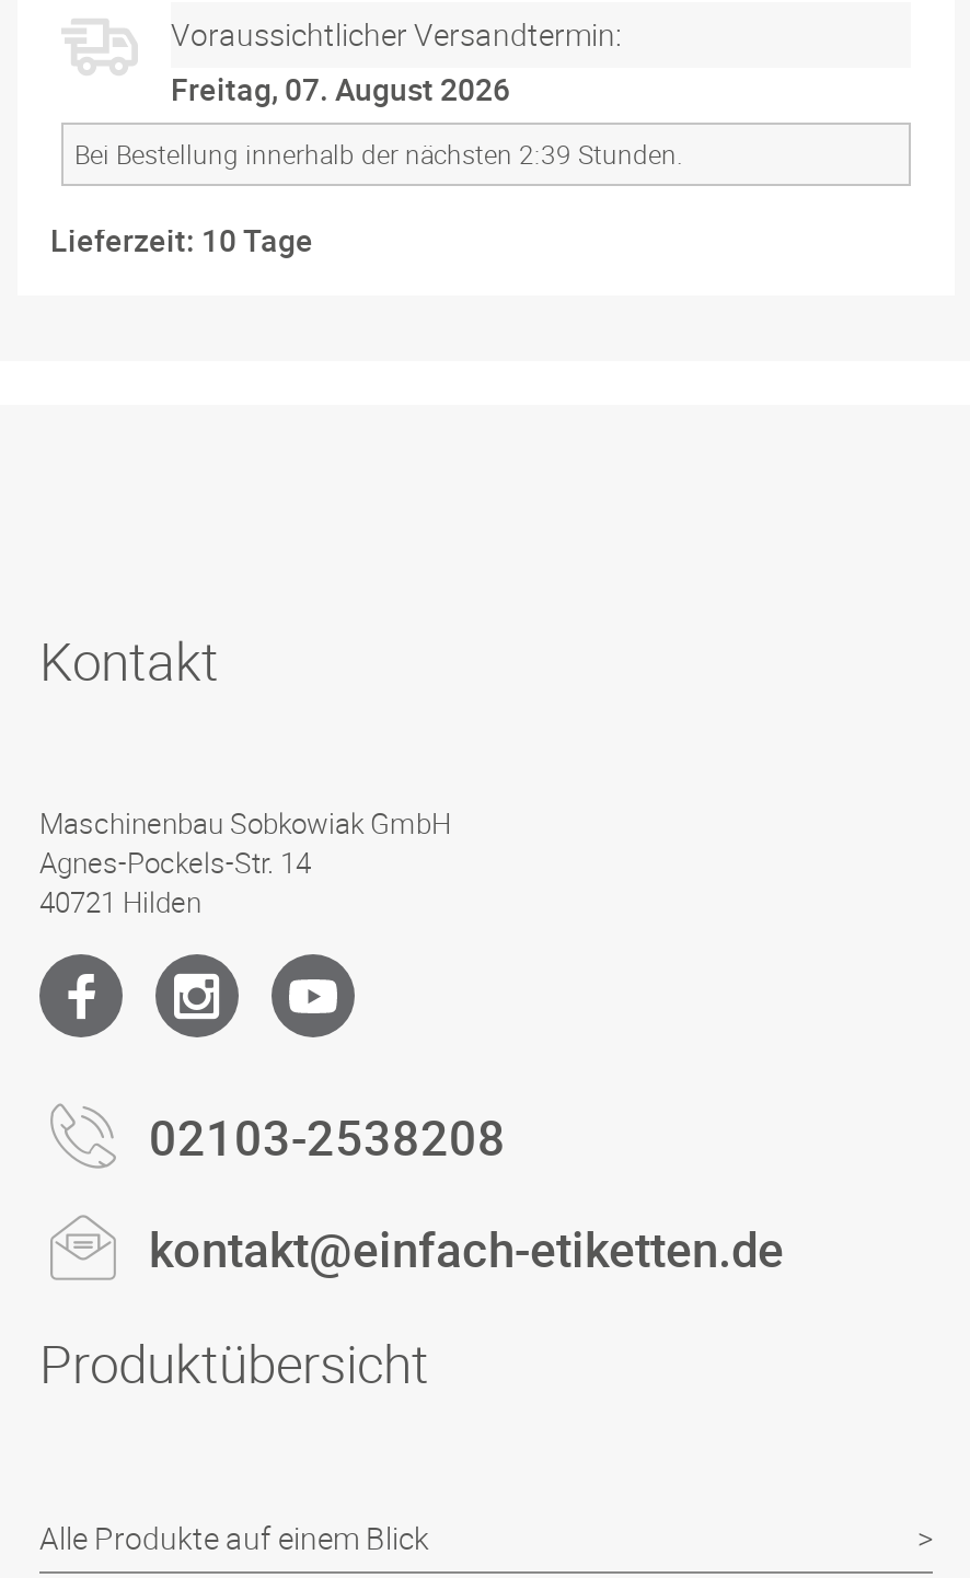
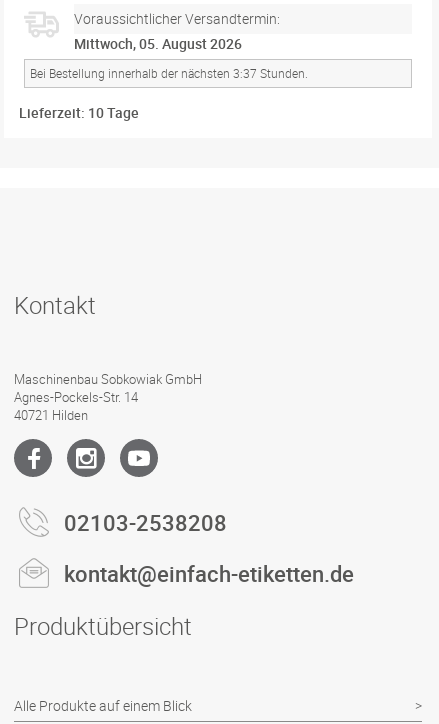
[171,69,510,110] Freitag, 07. August 2026 -> [74,34,242,53] Mittwoch, 05. August 2026
[74,137,683,172] Bei Bestellung innerhalb der nächsten 2:39 Stunden. -> [30,65,308,81] Bei Bestellung innerhalb der nächsten 3:37 Stunden.

